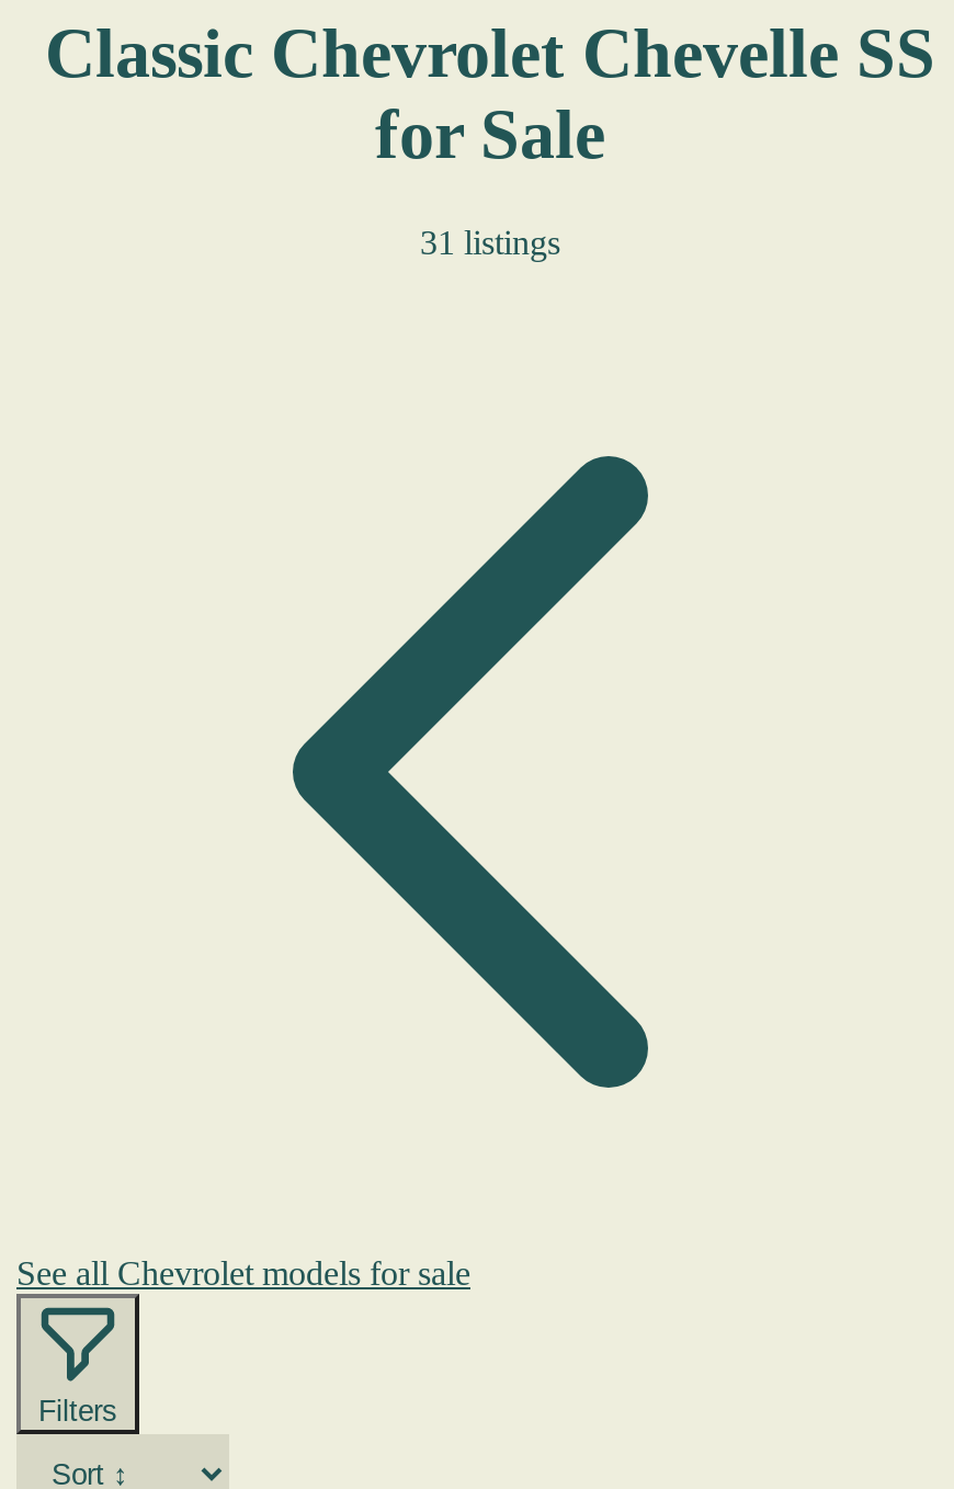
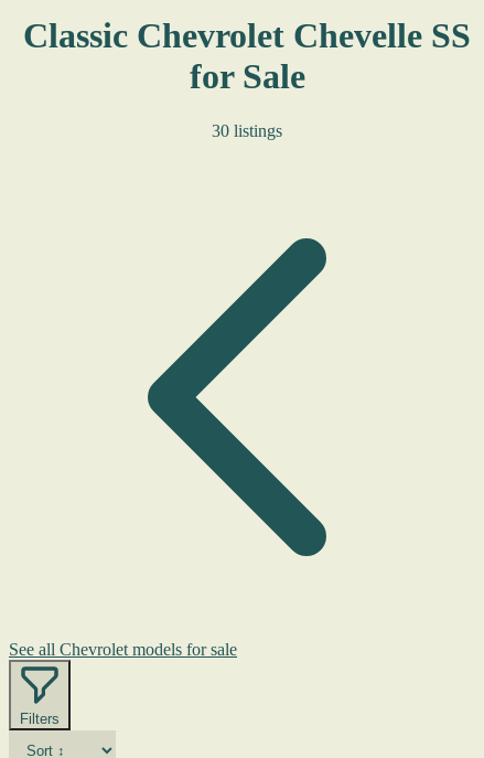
[420,223,560,261] 31 listings -> [212,121,282,140] 30 listings

